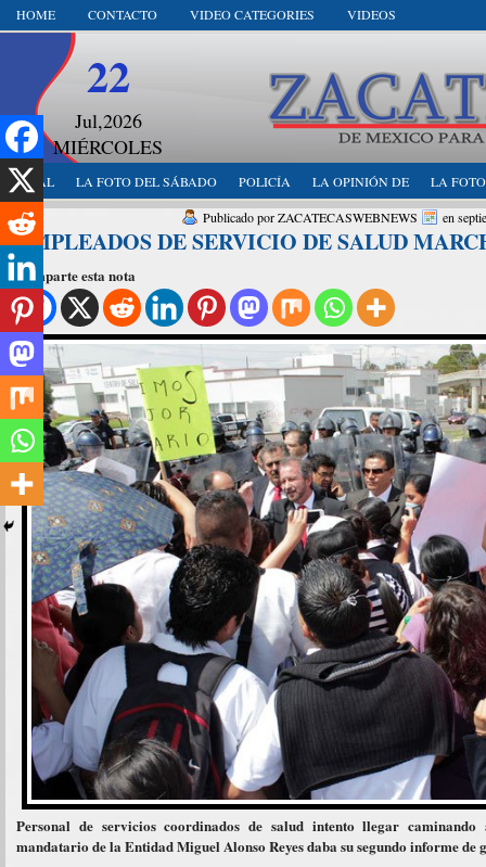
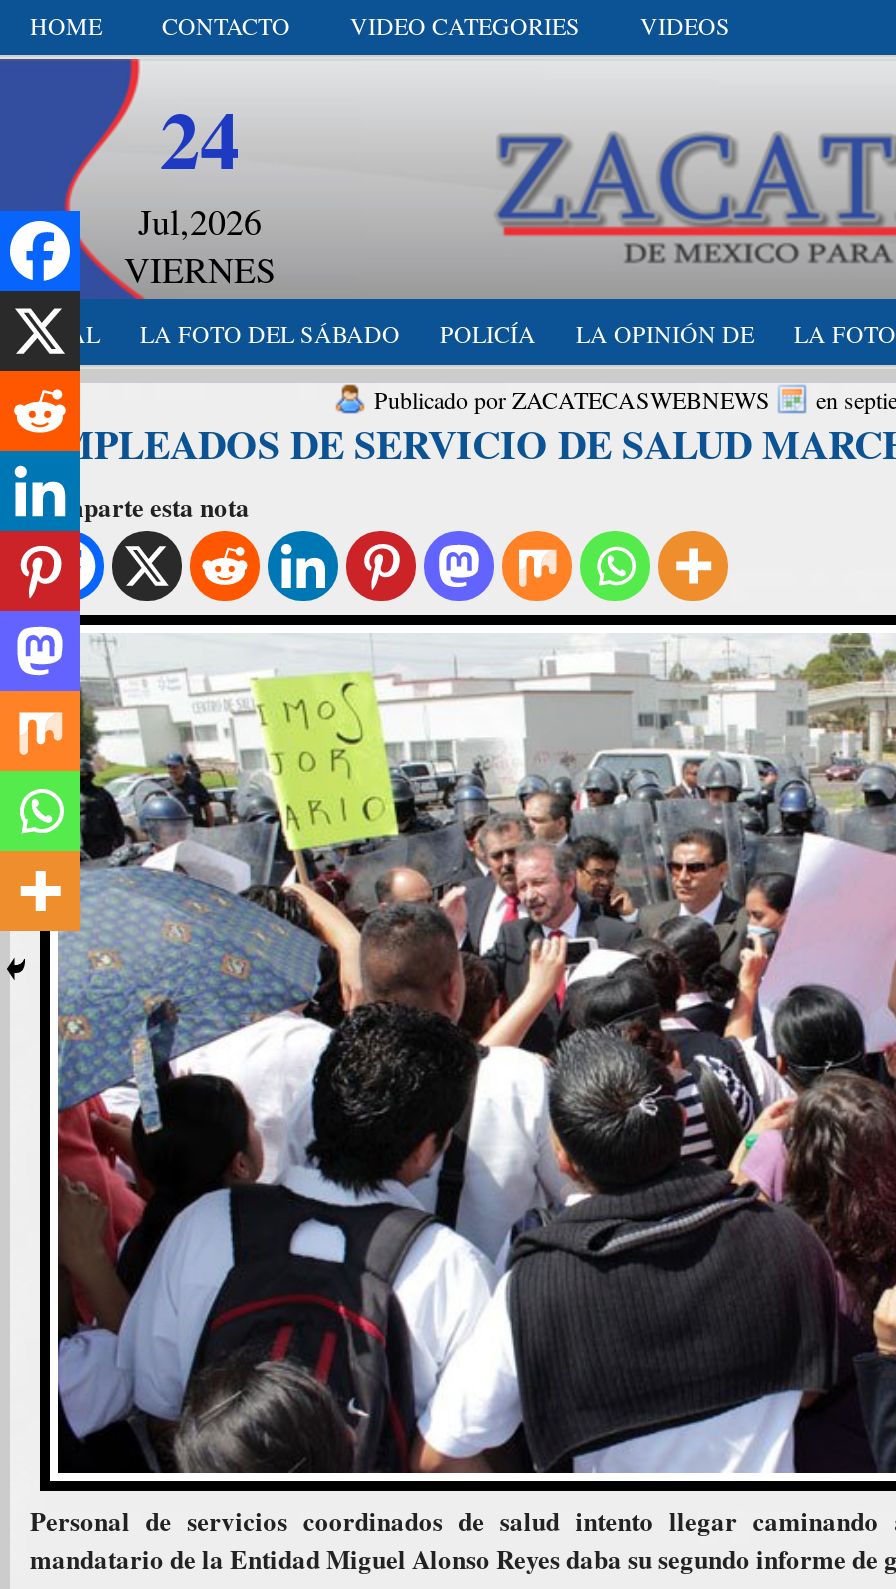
[87,43,130,107] 22 -> [160,79,240,197] 24
[54,133,163,160] MIÉRCOLES -> [124,245,276,293] VIERNES

